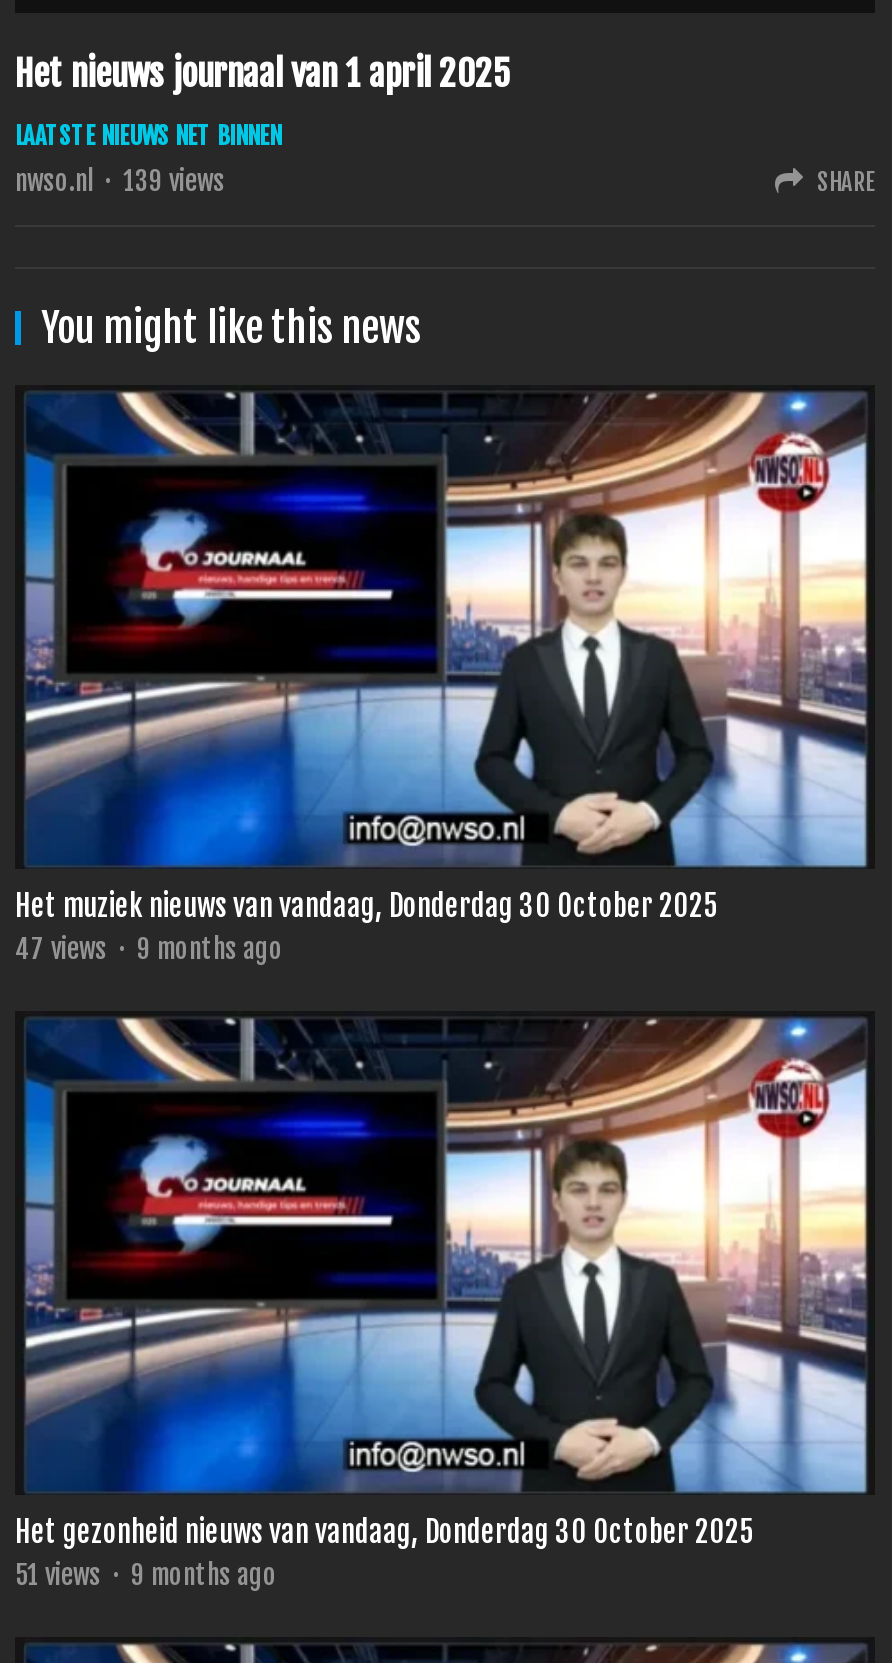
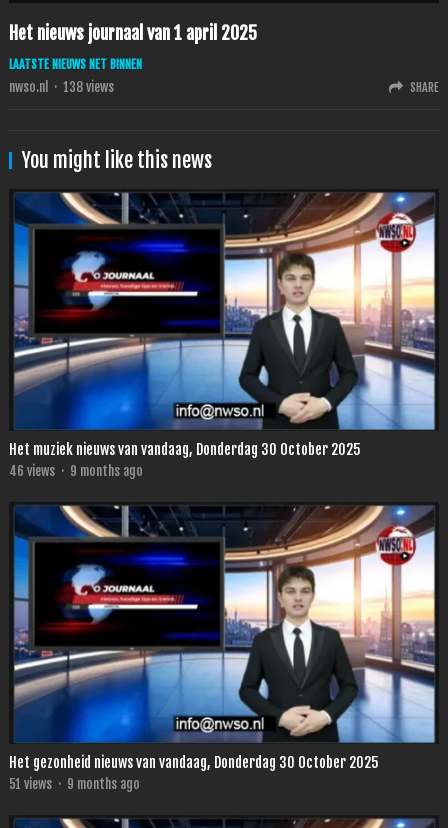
[15,165,225,197] nwso.nl · 139 views -> [9,79,114,95] nwso.nl · 138 views
[15,933,283,965] 47 views · 9 months ago -> [9,463,143,479] 46 views · 9 months ago

